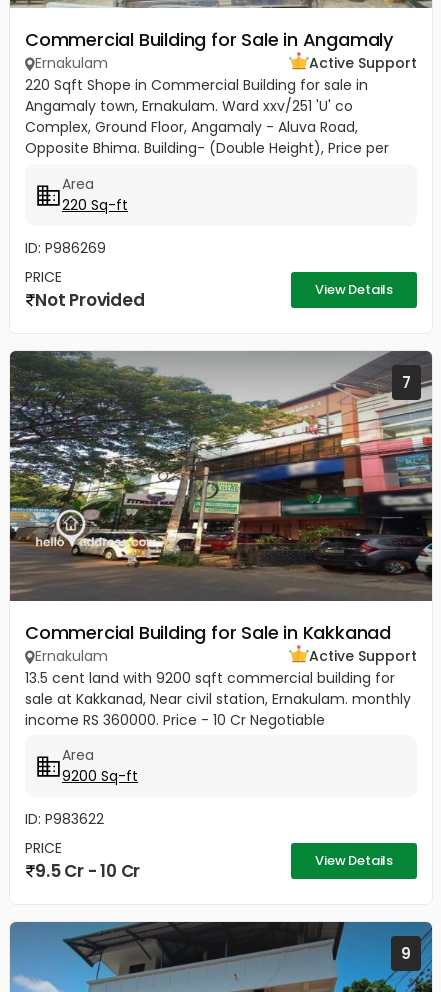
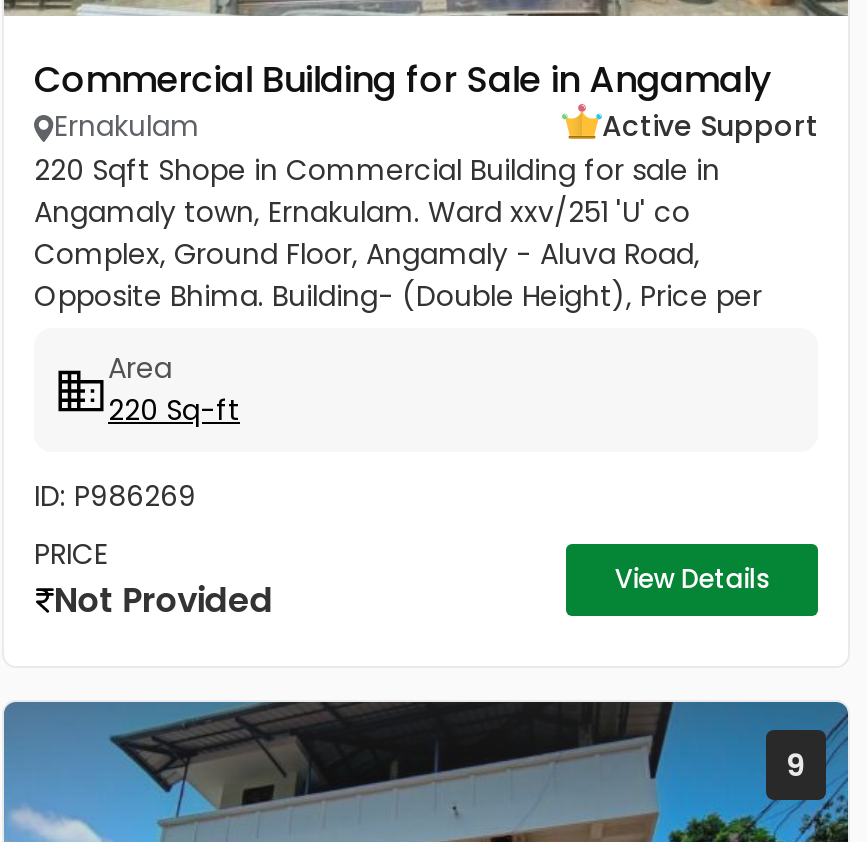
[9,351,432,602] [image] | 7 -> none
[25,620,417,883] Commercial Building for Sale in Kakkanad | Ernakulam | Active Support | 13.5 cent land with 9200 sqft commercial building for | sale at Kakkanad, Near civil station, Ernakulam. monthly | income RS 360000. Price - 10 Cr Negotiable | Area | 9200 Sq-ft | ID: P983622 | PRICE | 9.5 Cr - 10 Cr | View Details -> none

